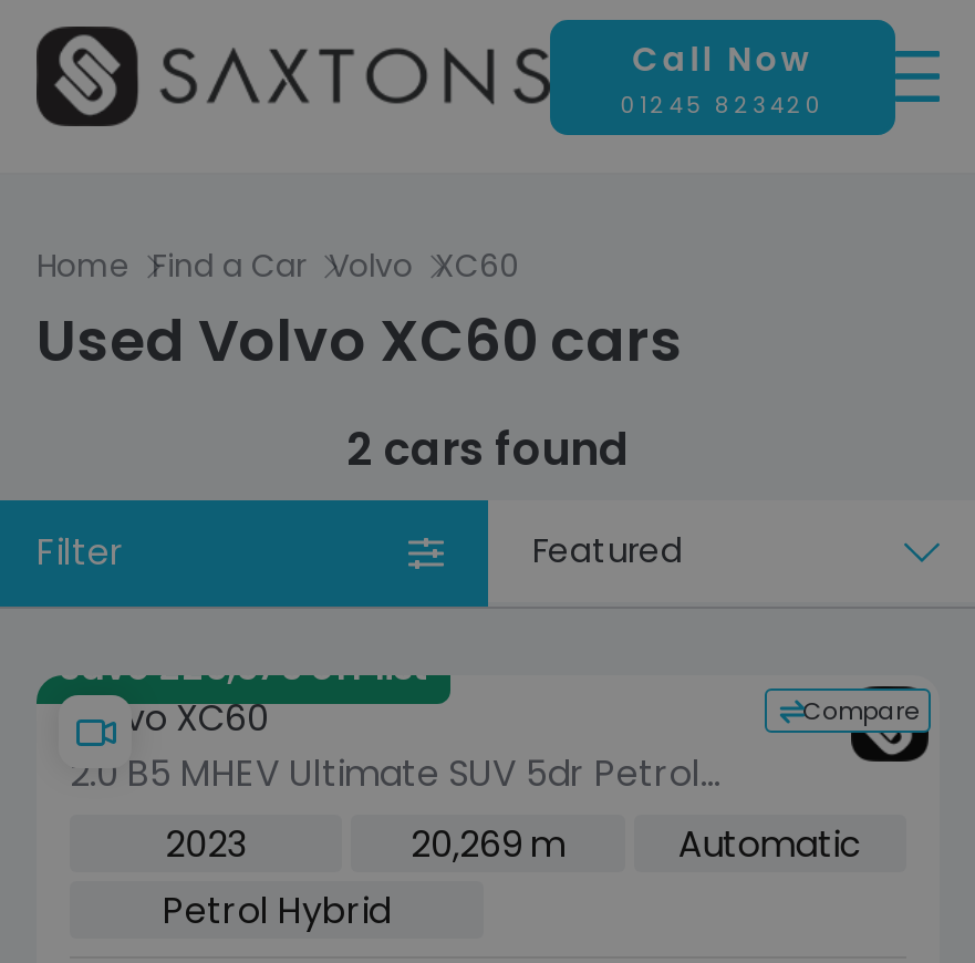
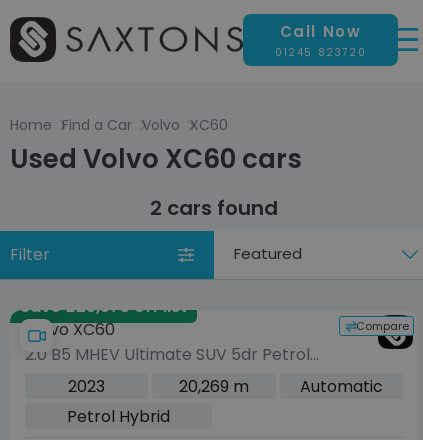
[621,87,825,121] 01245 823420 -> [275,44,366,59] 01245 823720

